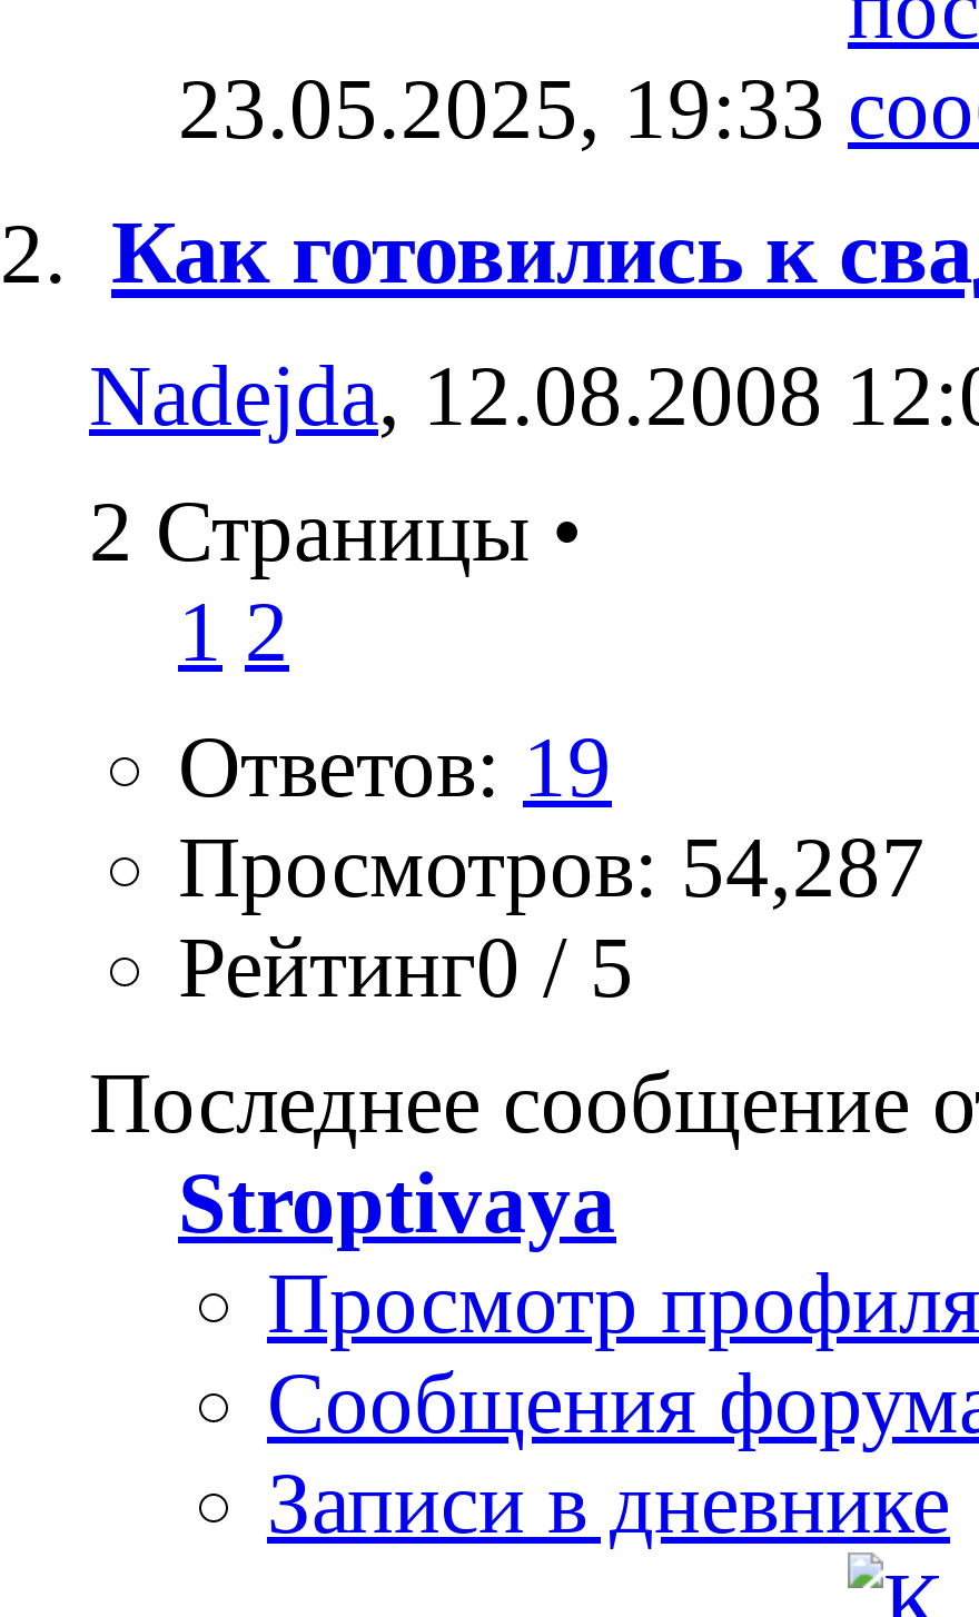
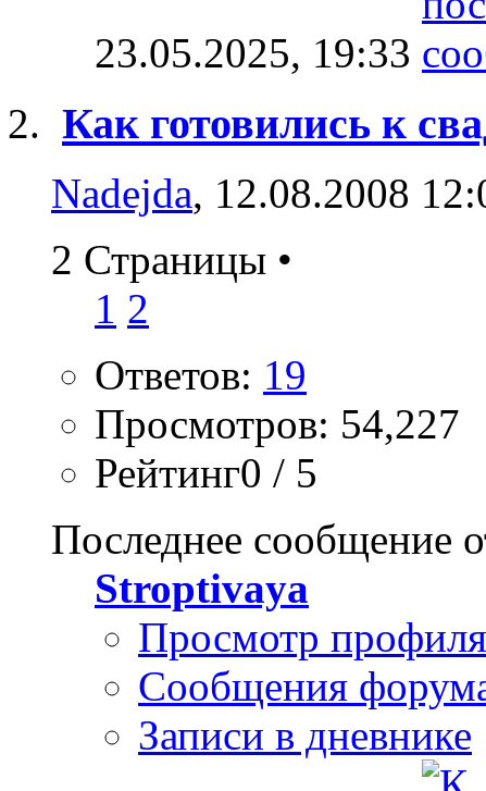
[178,820,926,915] Просмотров: 54,287 -> [95,401,460,448] Просмотров: 54,227

